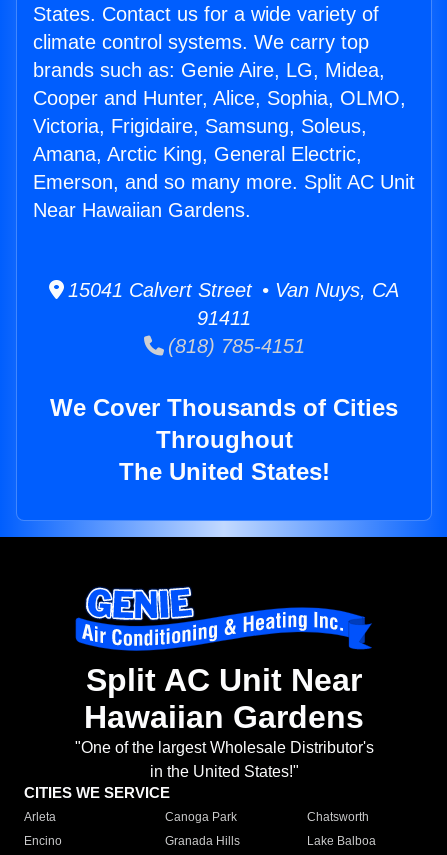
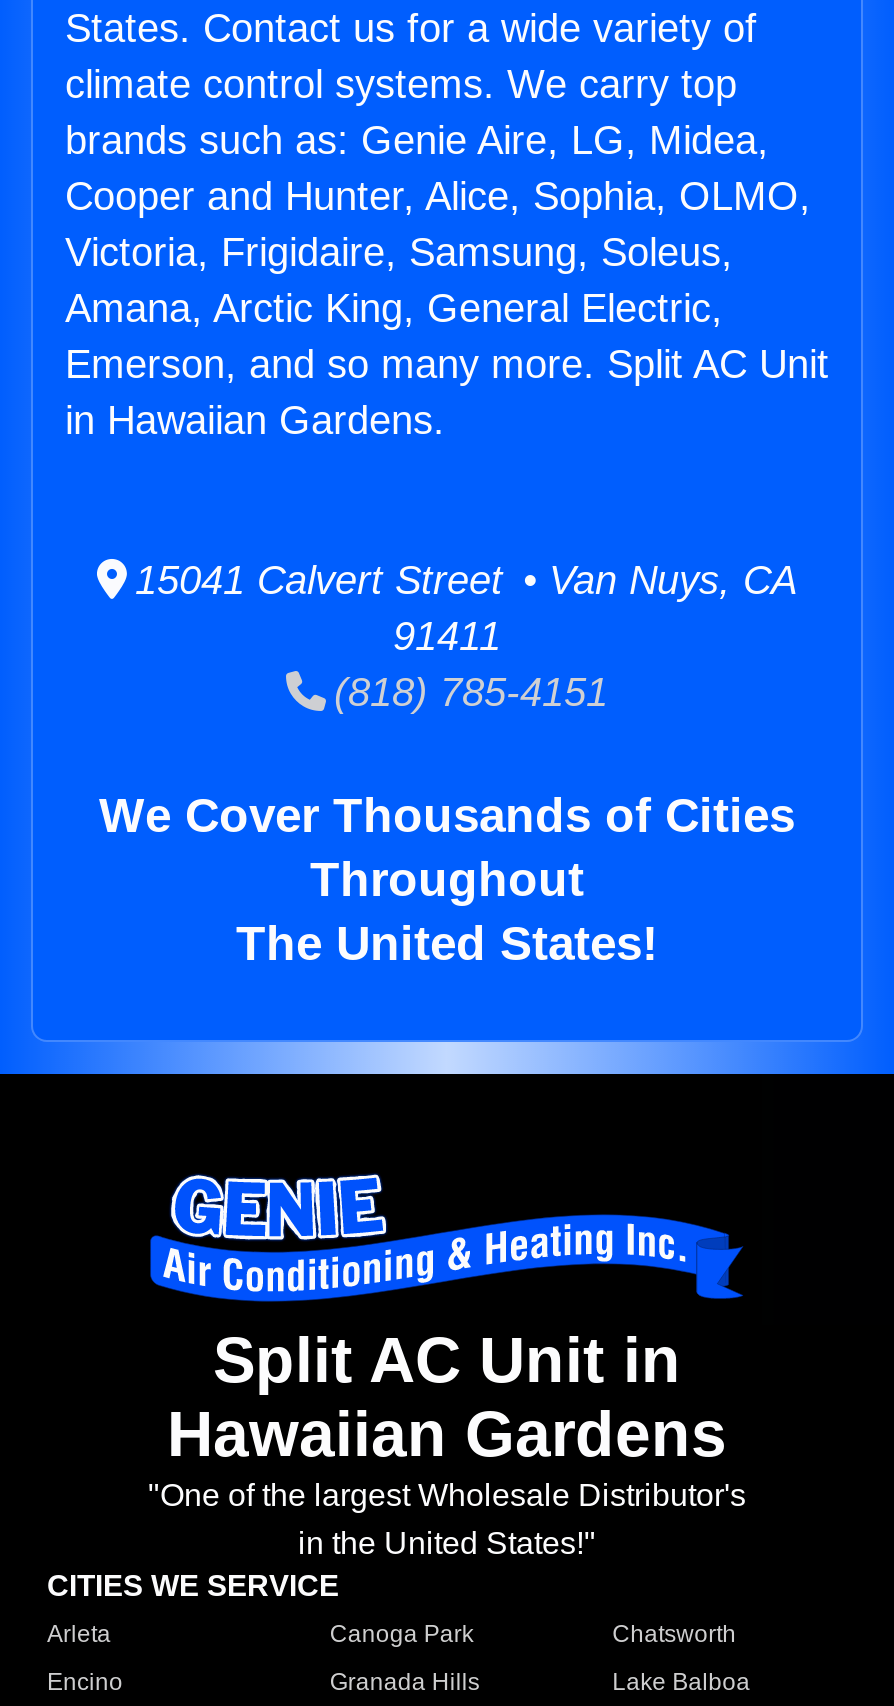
[33,199,251,221] Near Hawaiian Gardens. -> [65,398,445,442] in Hawaiian Gardens.
[86,662,362,698] Split AC Unit Near -> [213,1325,681,1397] Split AC Unit in

